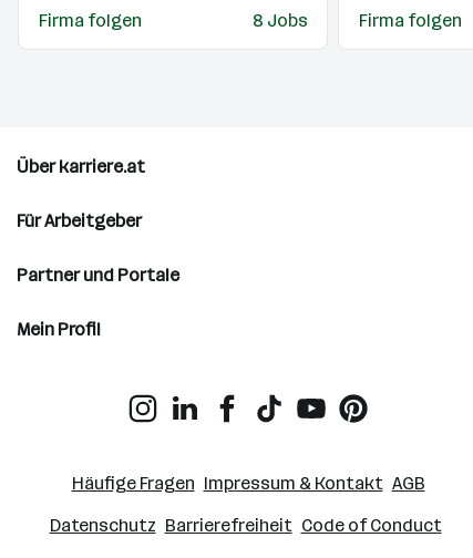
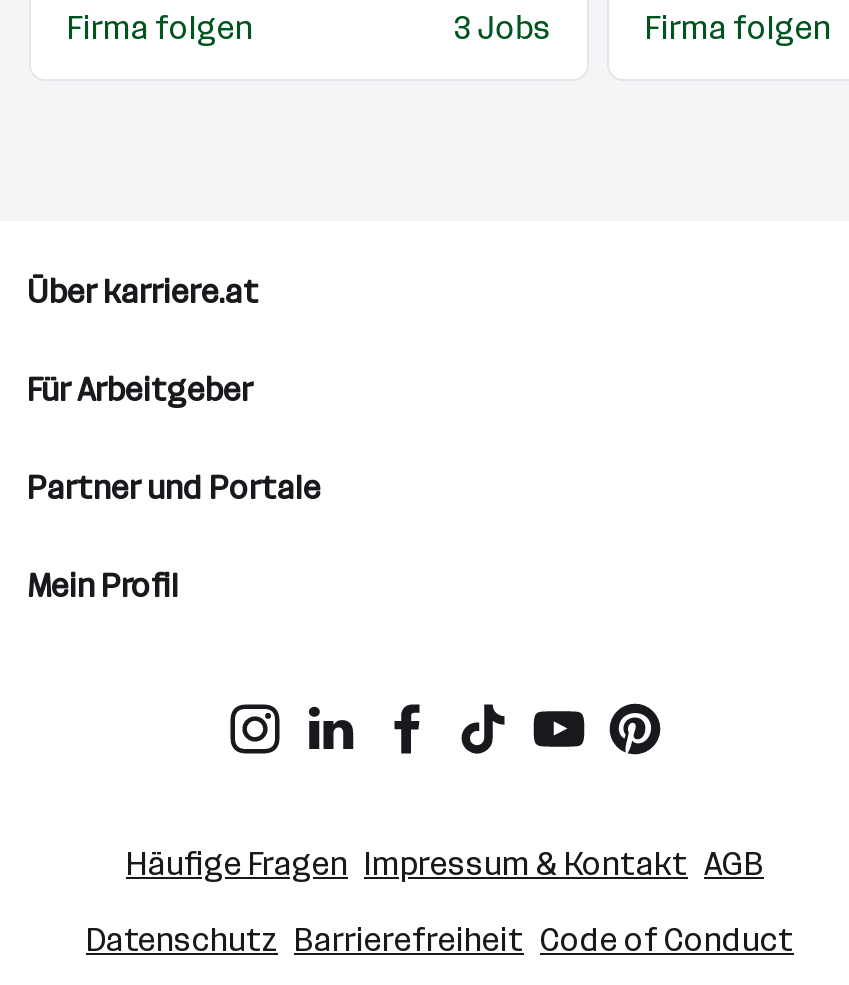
[252,10,308,31] 8 Jobs -> [453,10,551,48] 3 Jobs

